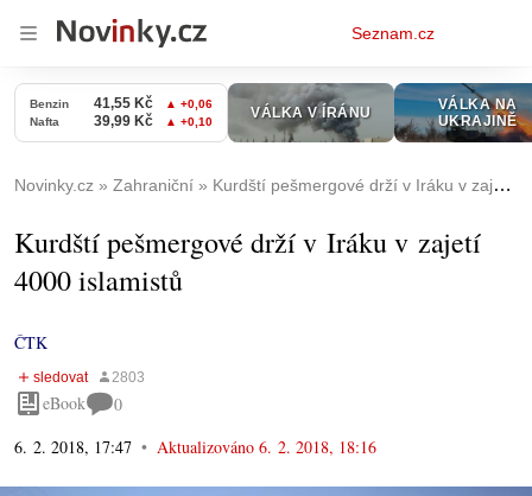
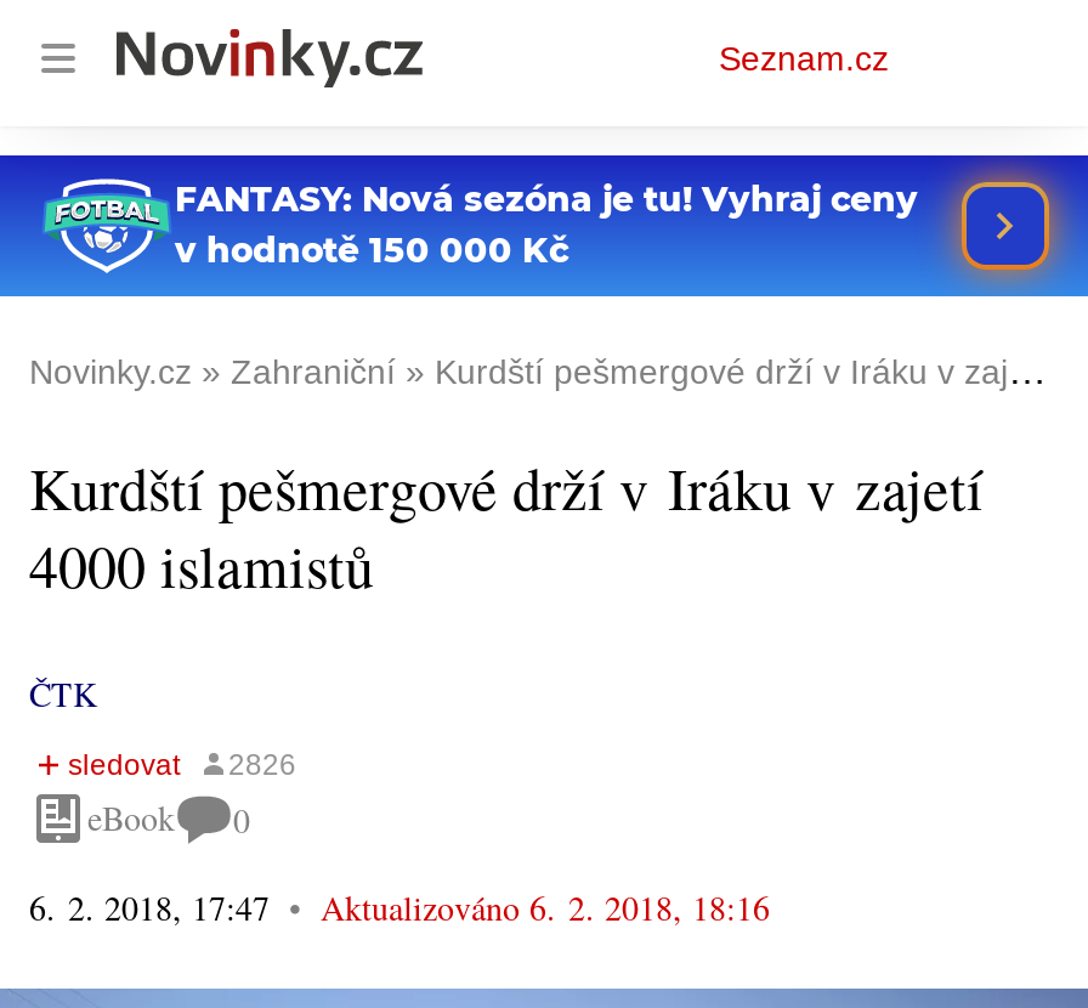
[4,81,528,148] [image] -> [7,153,1081,299] [image]

